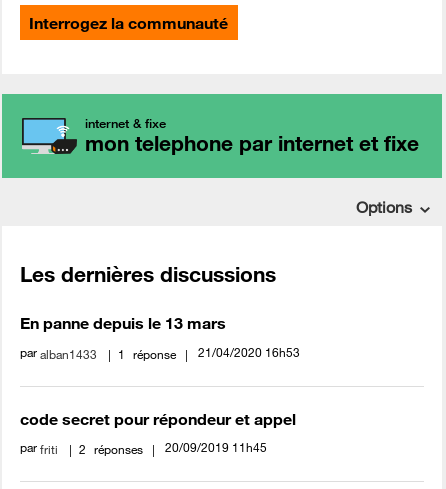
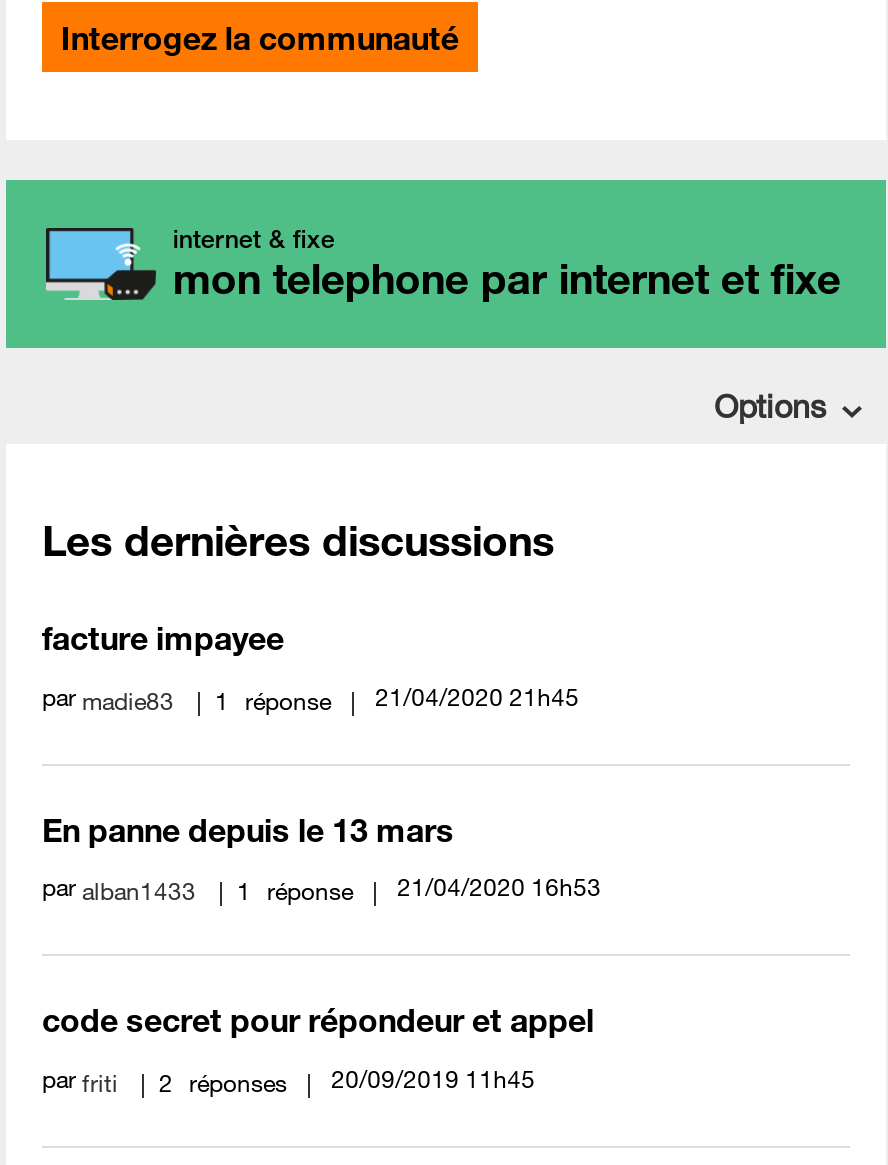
none -> [42,619,579,716] facture impayee | par madie83 | 1 réponse | 21/04/2020 21h45

